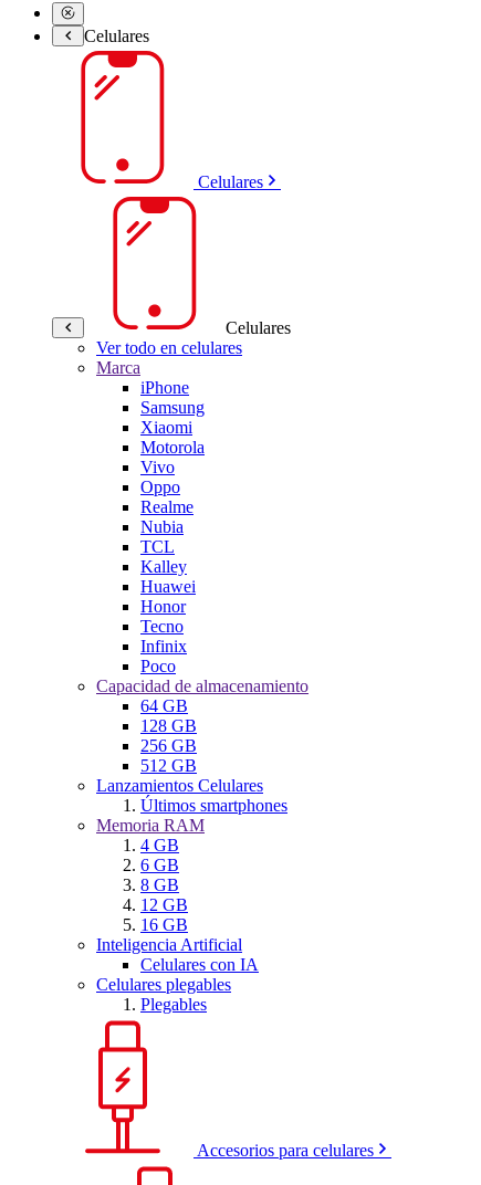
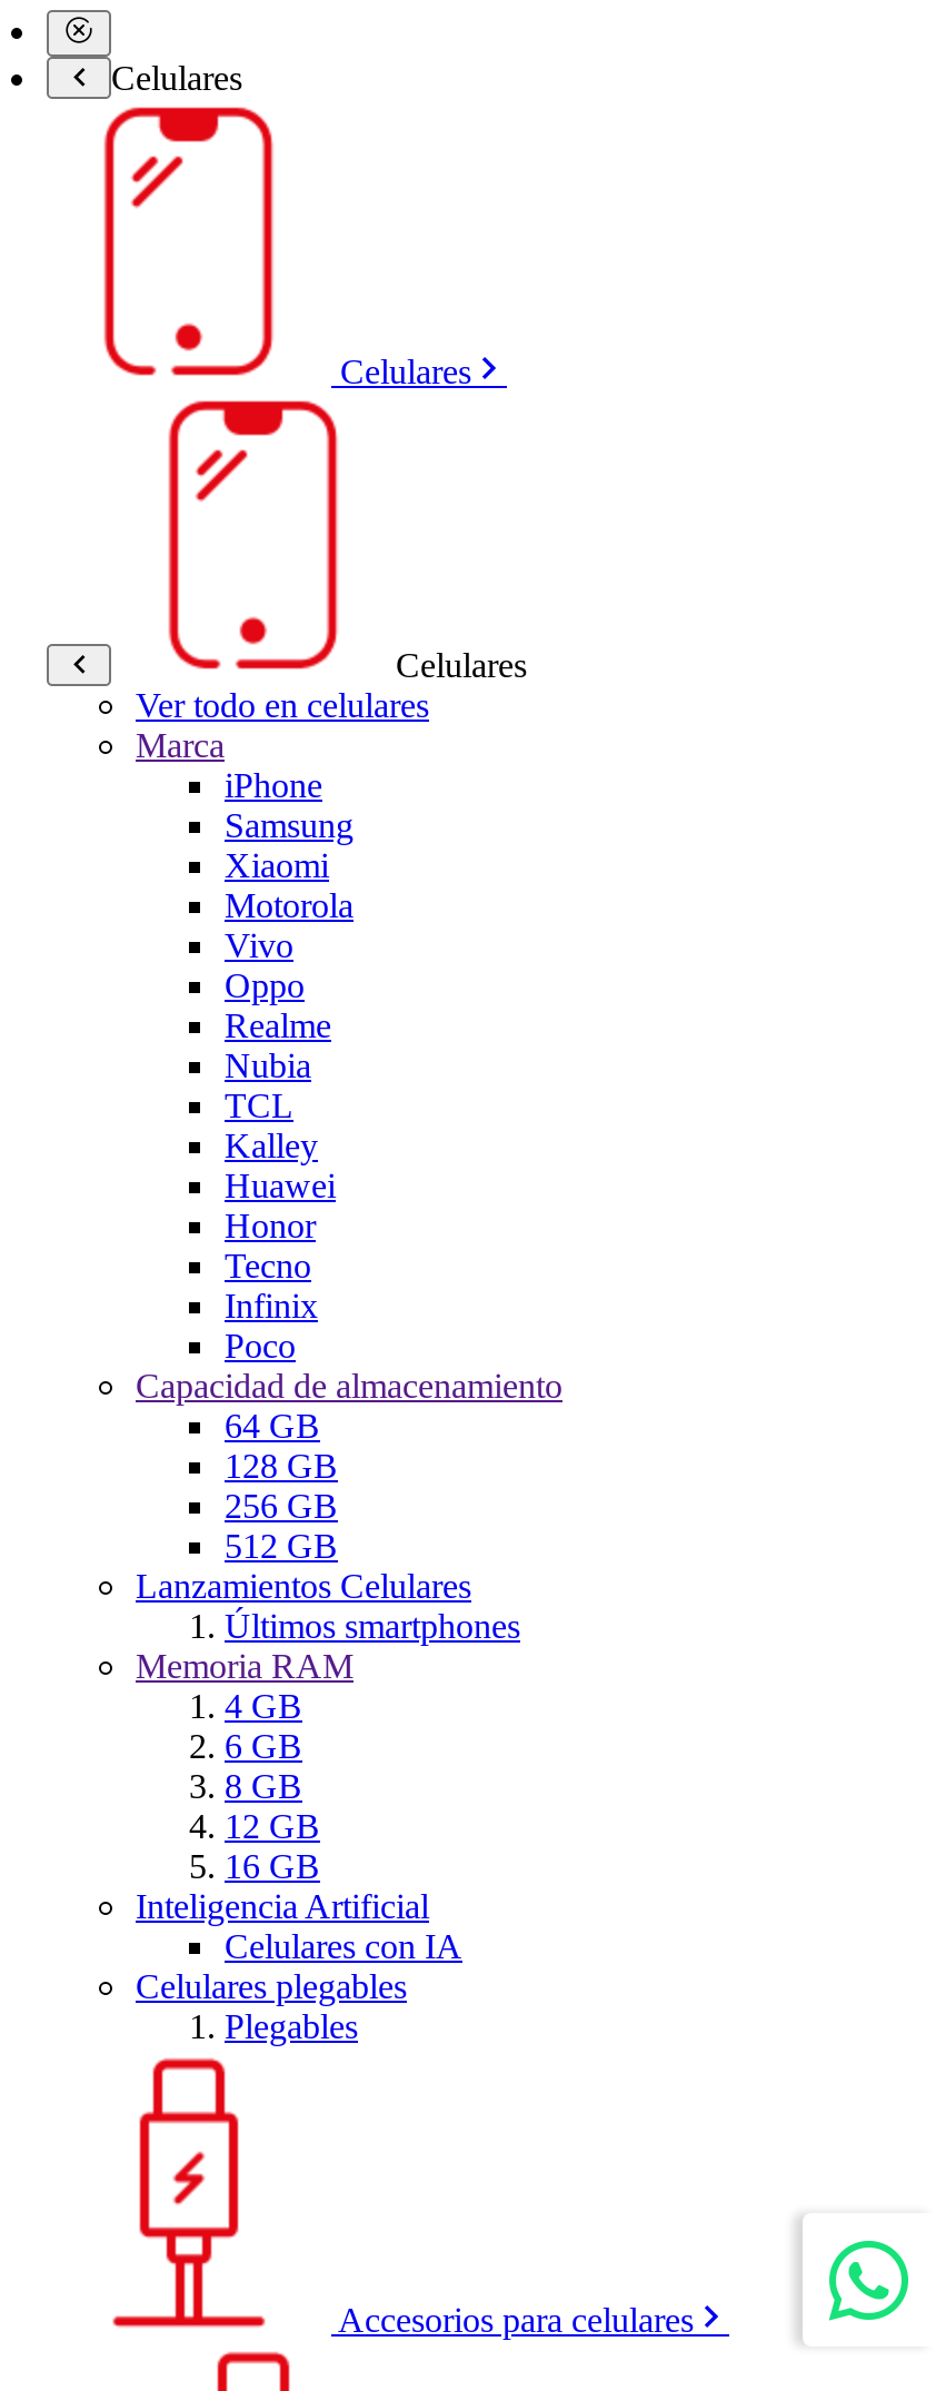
none -> [827,2239,912,2323] [image]

